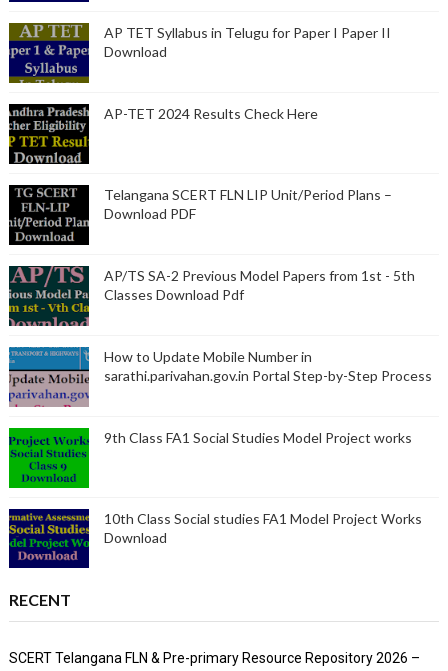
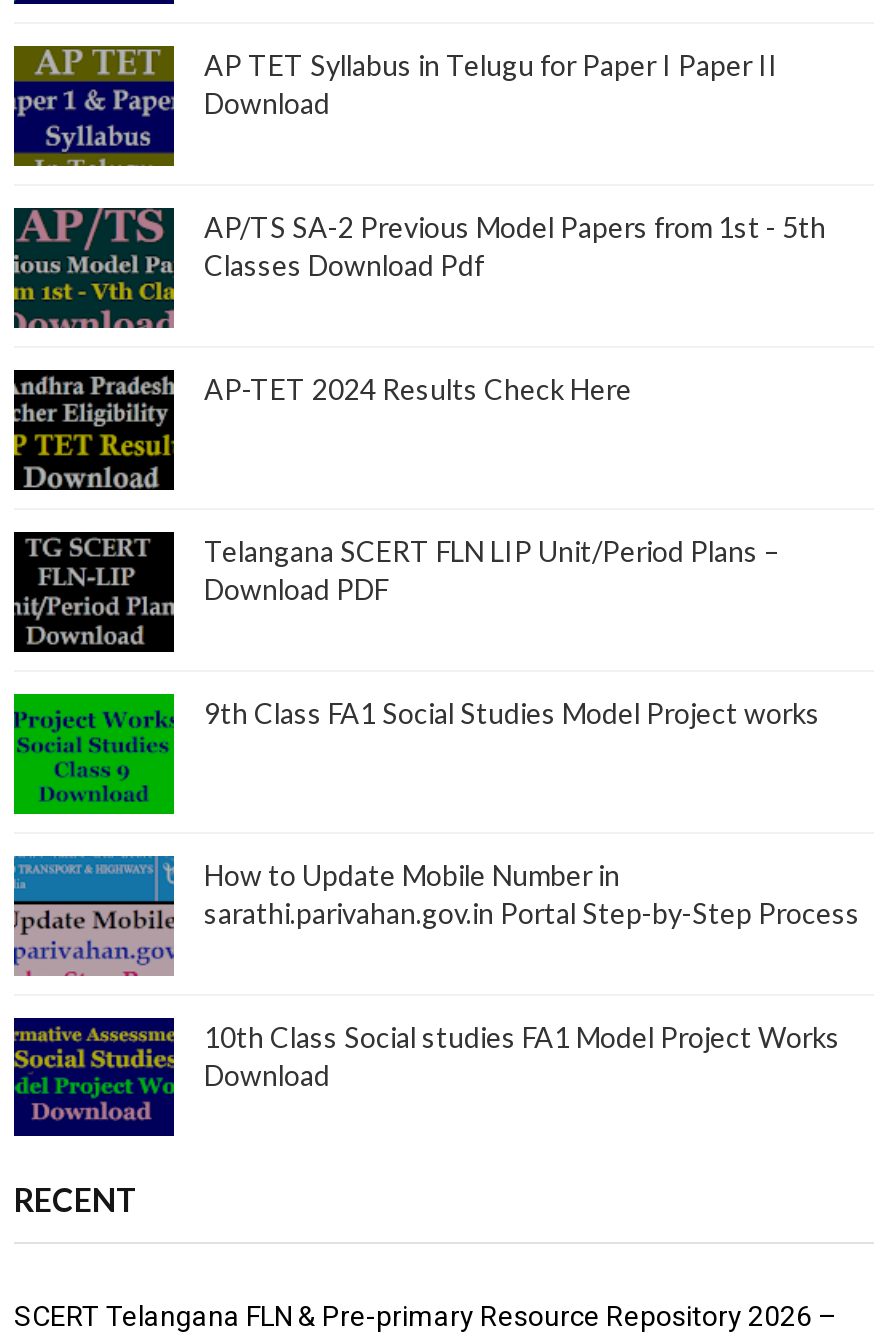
moved [7,105,392,222] -> [10,373,780,607]: [image] | AP-TET 2024 Results Check Here | Telangana SCERT FLN LIP Unit/Period Plans – | Download PDF
moved [8,265,415,327] -> [12,208,826,330]: [image] | AP/TS SA-2 Previous Model Papers from 1st - 5th | Classes Download Pdf
moved [8,348,432,405] -> [12,859,860,972]: [image] | How to Update Mobile Number in | sarathi.parivahan.gov.in Portal Step-by-Step Process
moved [8,427,412,489] -> [12,692,820,816]: [image] | 9th Class FA1 Social Studies Model Project works

